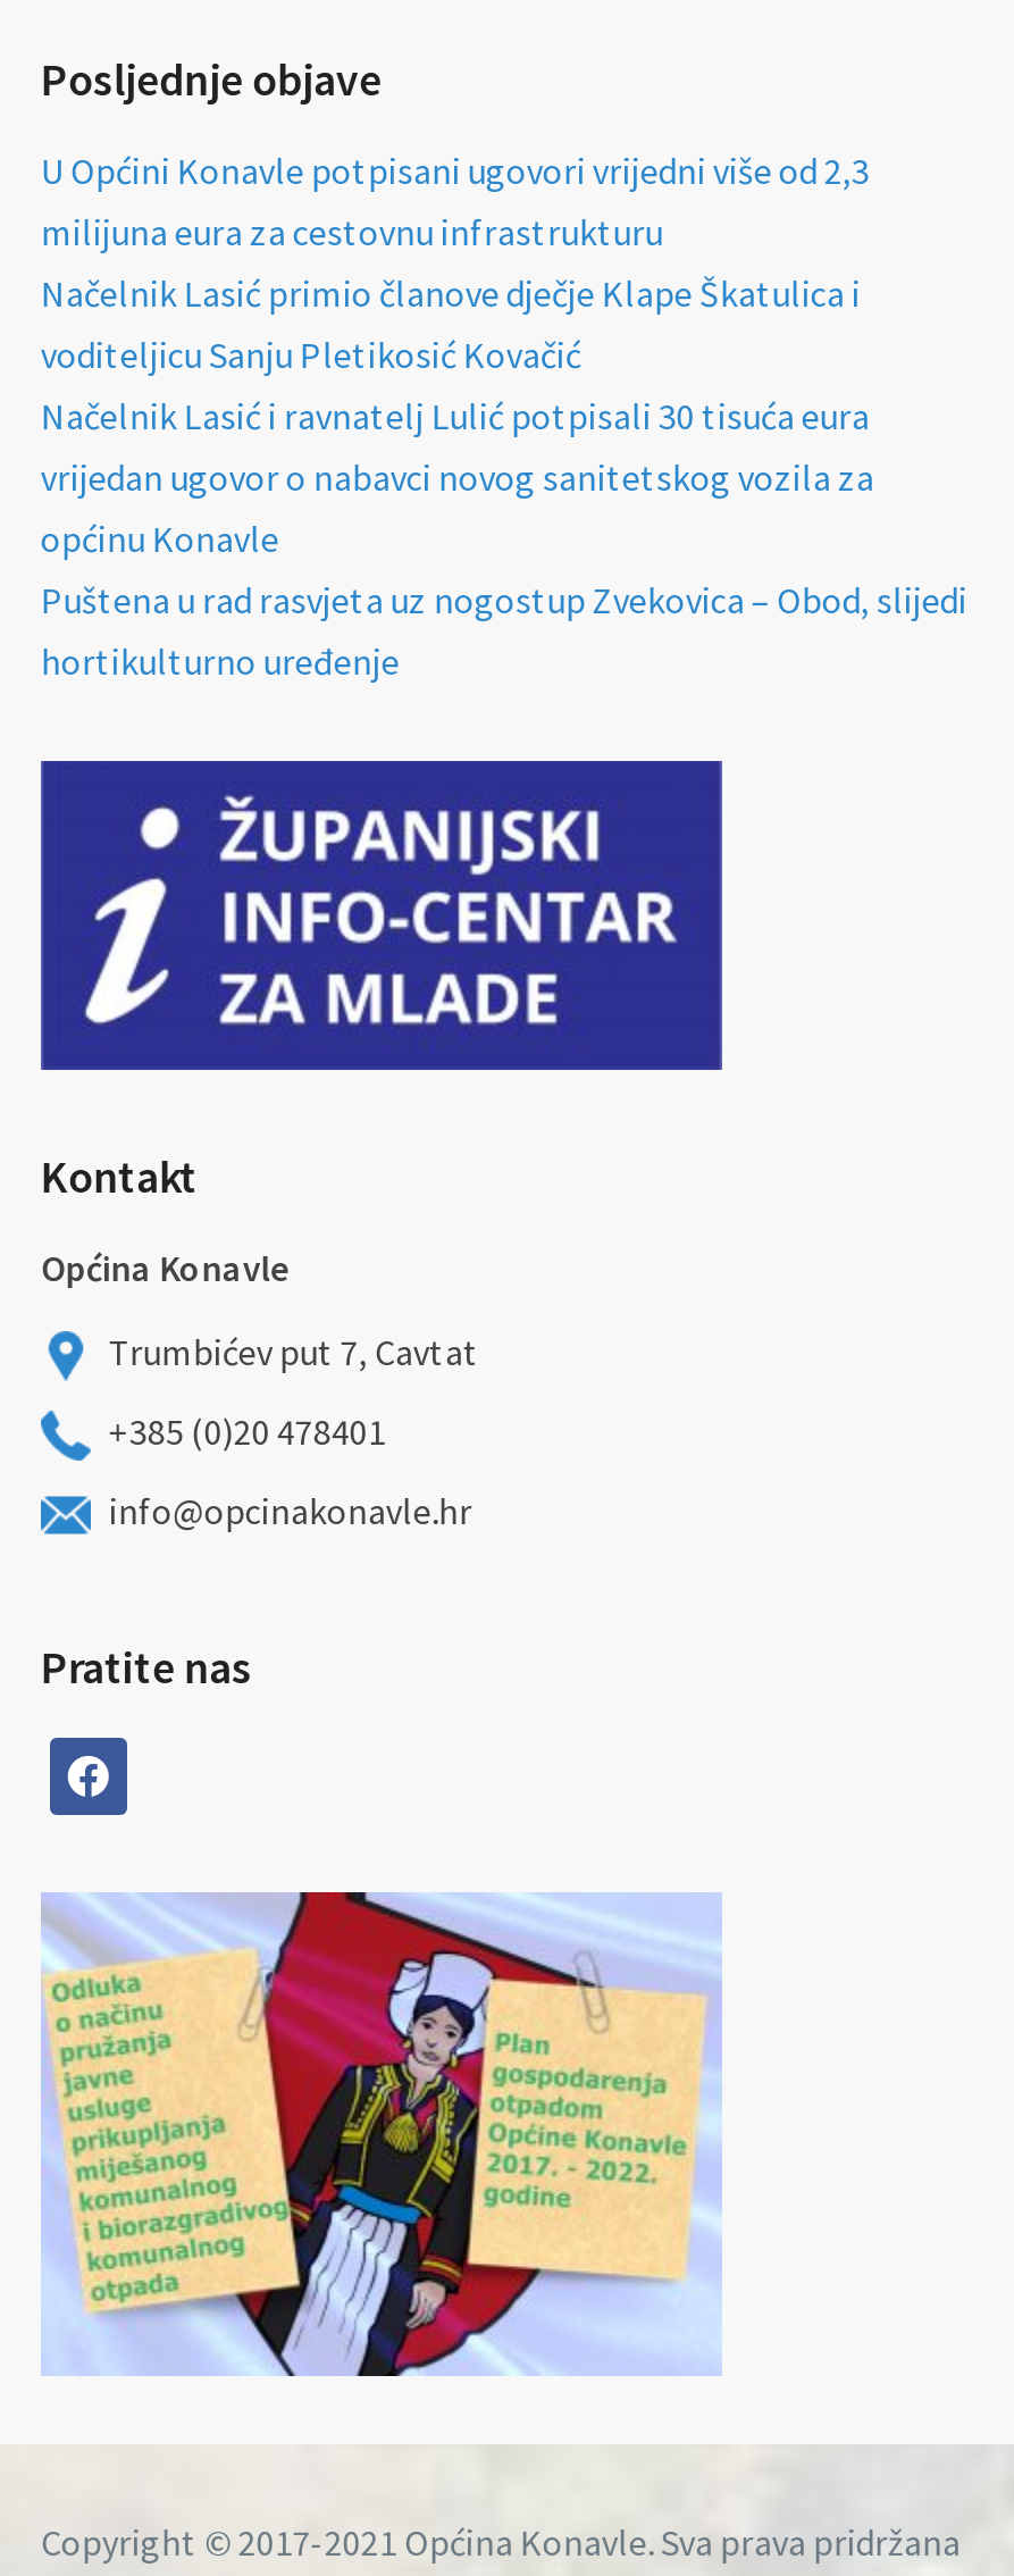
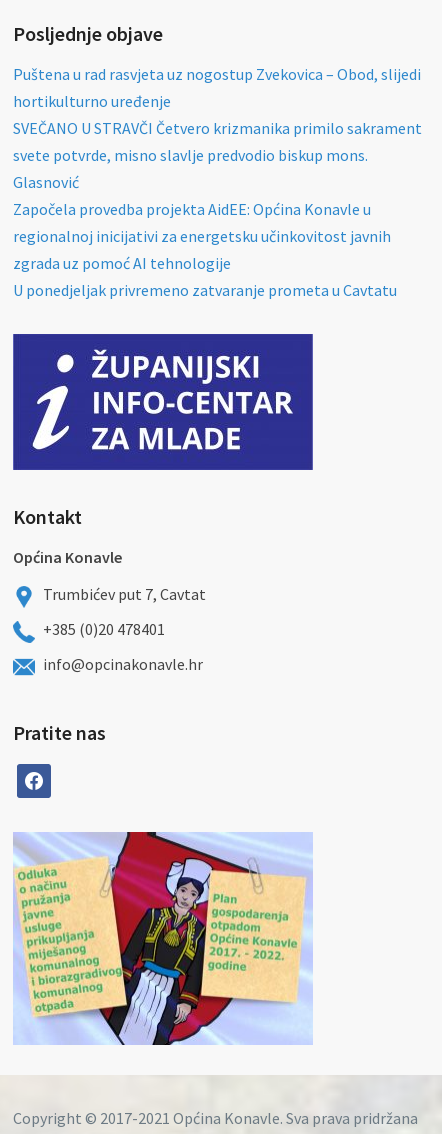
[41,147,874,560] U Općini Konavle potpisani ugovori vrijedni više od 2,3 | milijuna eura za cestovnu infrastrukturu | Načelnik Lasić primio članove dječje Klape Škatulica i | voditeljicu Sanju Pletikosić Kovačić | Načelnik Lasić i ravnatelj Lulić potpisali 30 tisuća eura | vrijedan ugovor o nabavci novog sanitetskog vozila za | općinu Konavle -> none
moved [41,576,967,683] -> [13,64,421,111]: Puštena u rad rasvjeta uz nogostup Zvekovica – Obod, slijedi | hortikulturno uređenje
none -> [13,118,422,300] SVEČANO U STRAVČI Četvero krizmanika primilo sakrament | svete potvrde, misno slavlje predvodio biskup mons. | Glasnović | Započela provedba projekta AidEE: Općina Konavle u | regionalnoj inicijativi za energetsku učinkovitost javnih | zgrada uz pomoć AI tehnologije | U ponedjeljak privremeno zatvaranje prometa u Cavtatu

